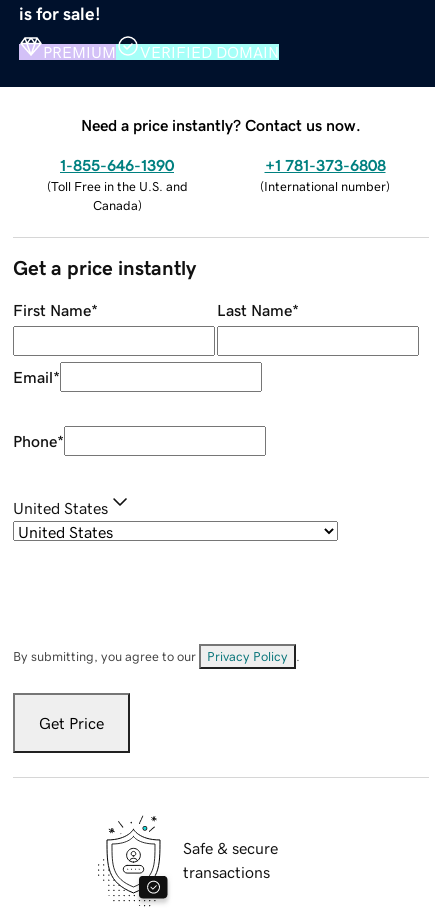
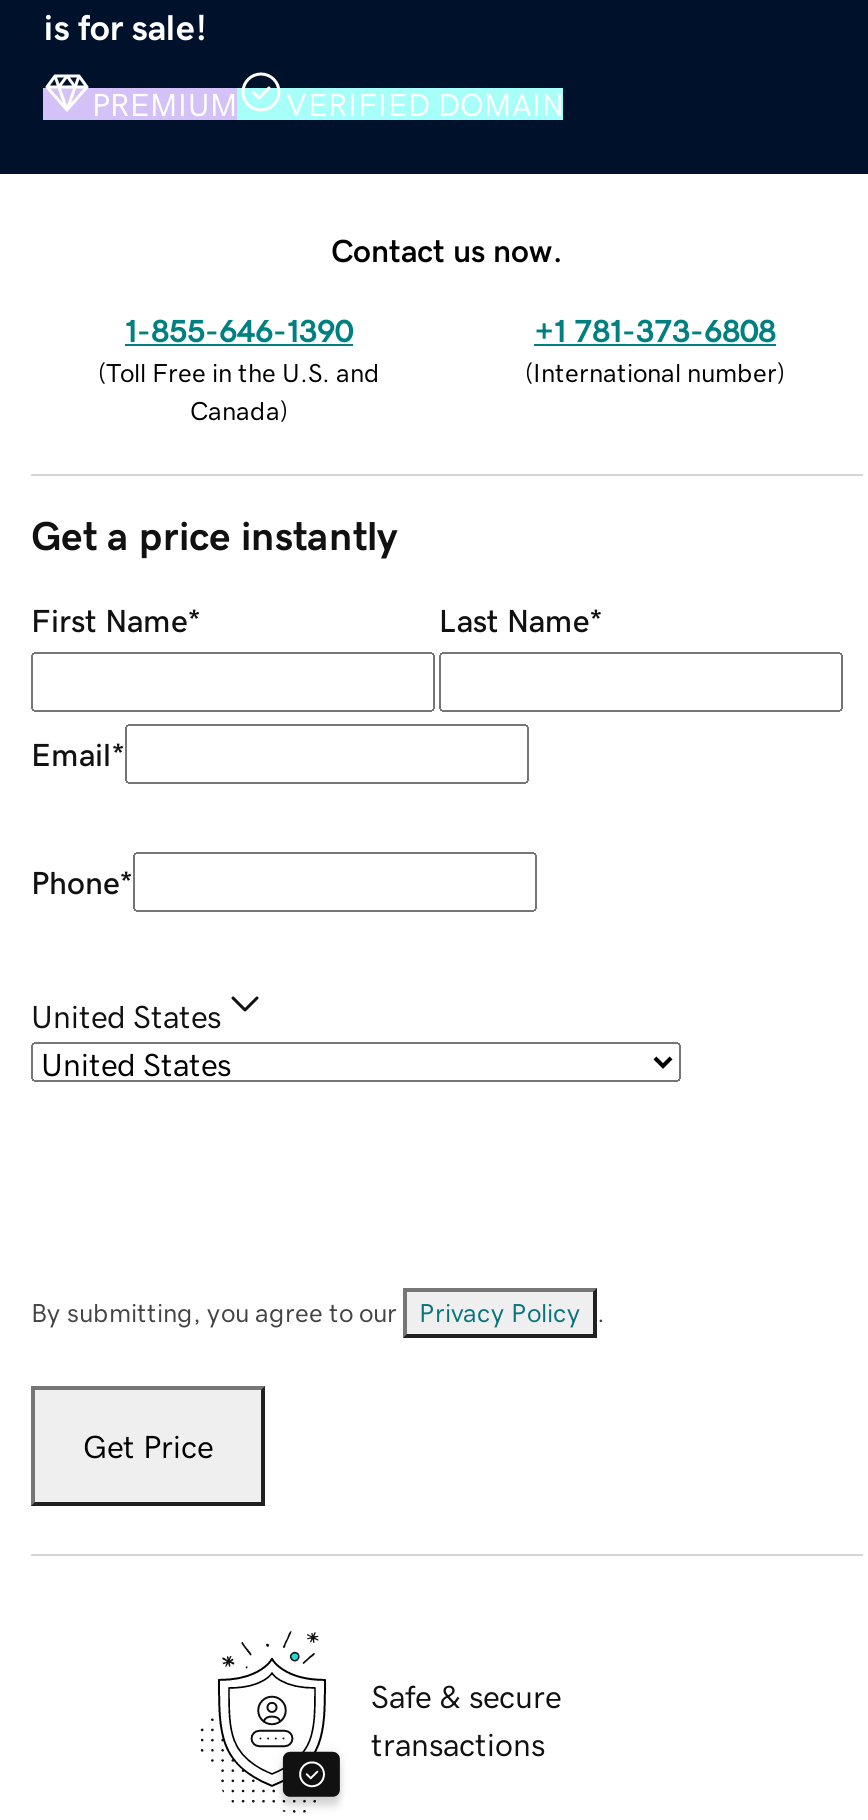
[81,117,361,133] Need a price instantly? Contact us now. -> [331,233,563,265] Contact us now.

